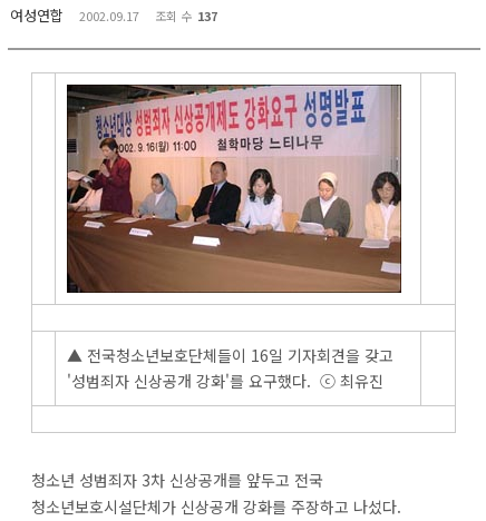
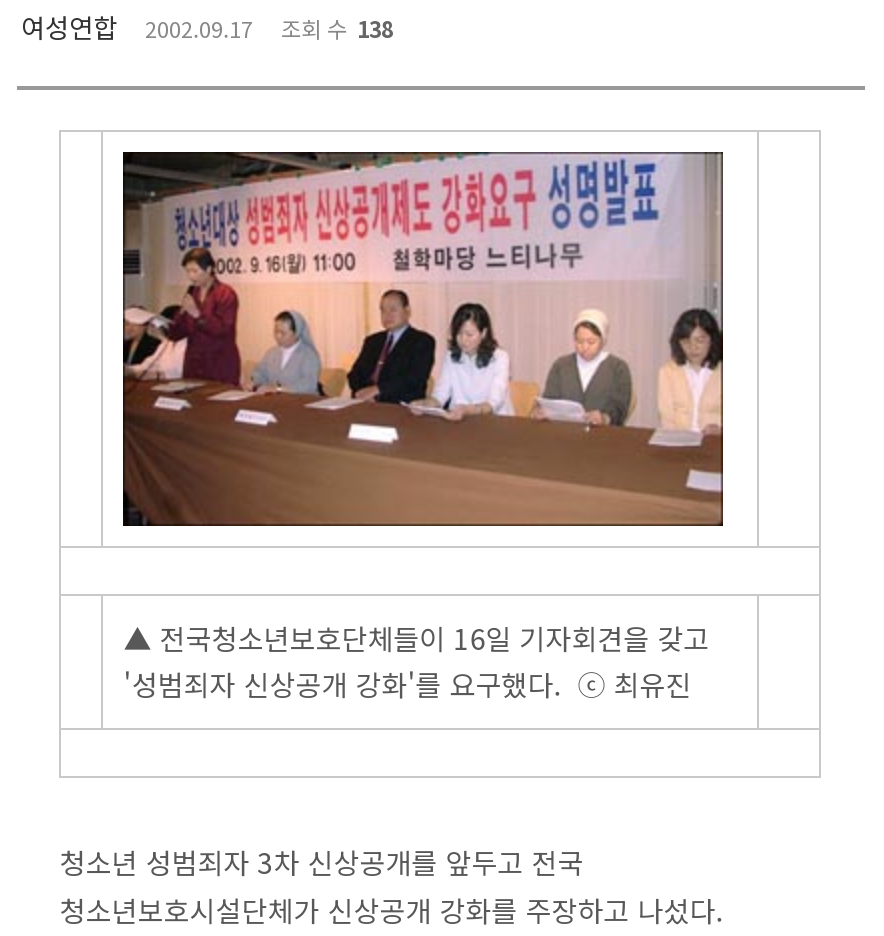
[10,4,217,26] 여성연합 2002.09.17 조회 수 137 -> [21,8,393,46] 여성연합 2002.09.17 조회 수 138

